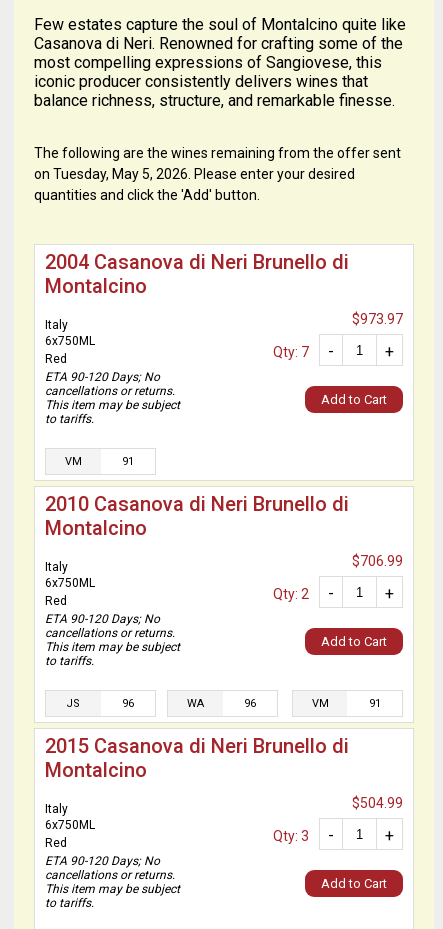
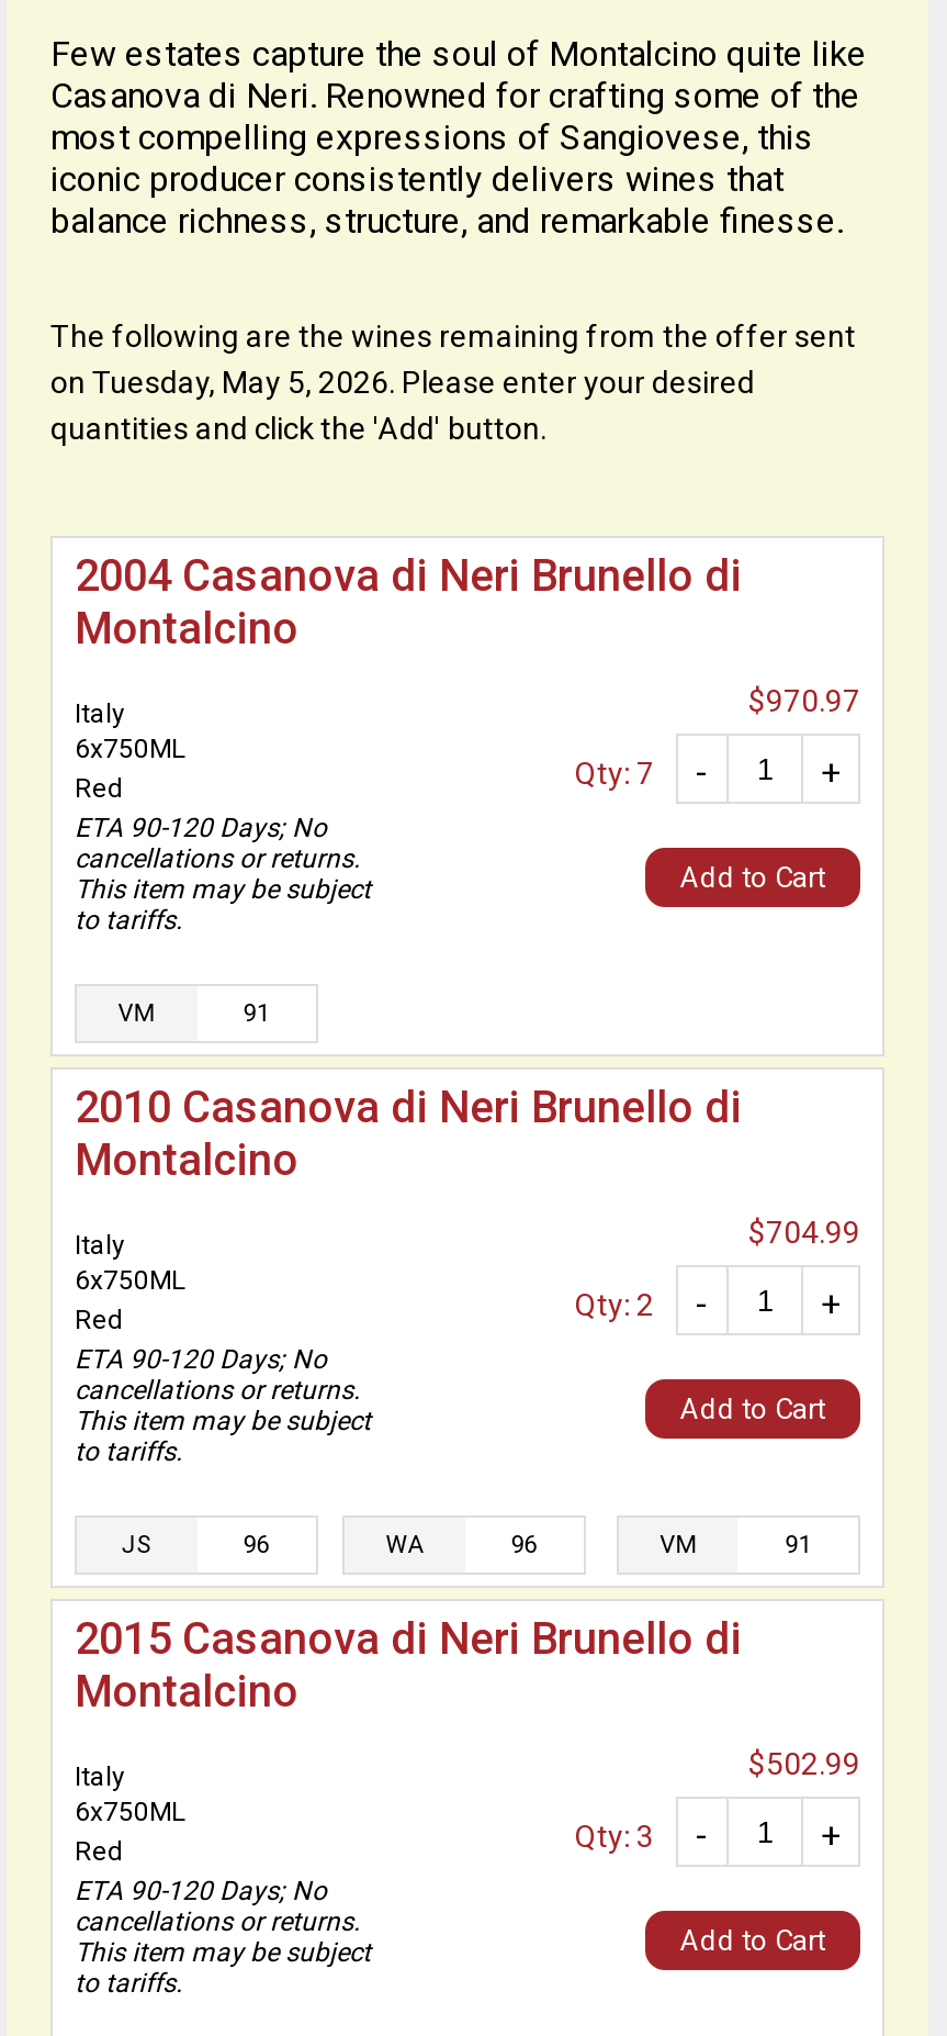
[352,311,403,327] $973.97 -> [748,683,860,718] $970.97
[352,553,403,569] $706.99 -> [748,1215,860,1250] $704.99
[352,795,403,811] $504.99 -> [748,1746,860,1781] $502.99

